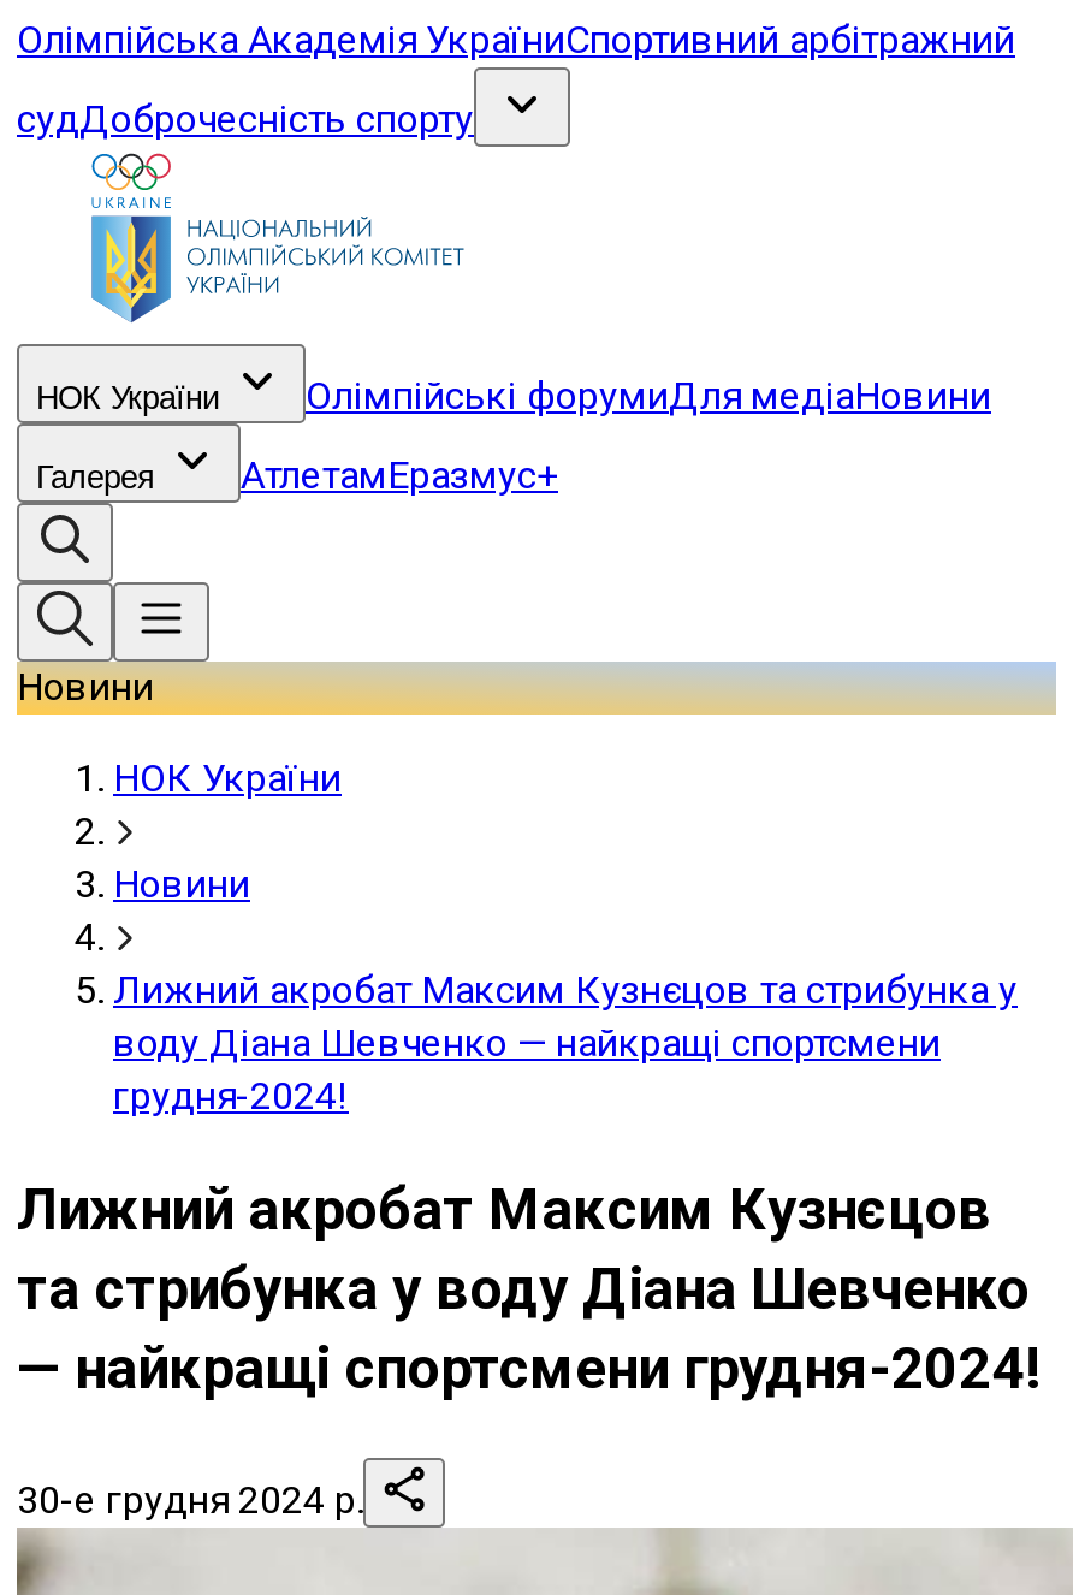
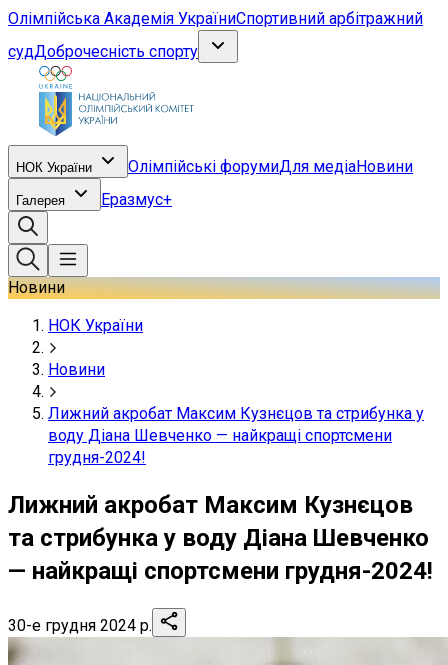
[241,452,558,498] АтлетамЕразмус+ -> [101,190,172,209] Еразмус+

